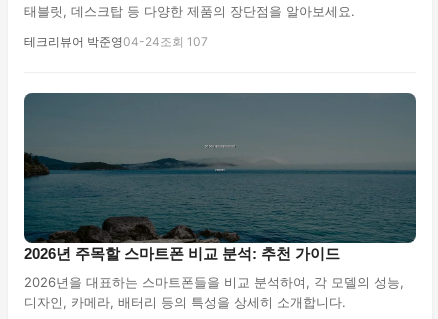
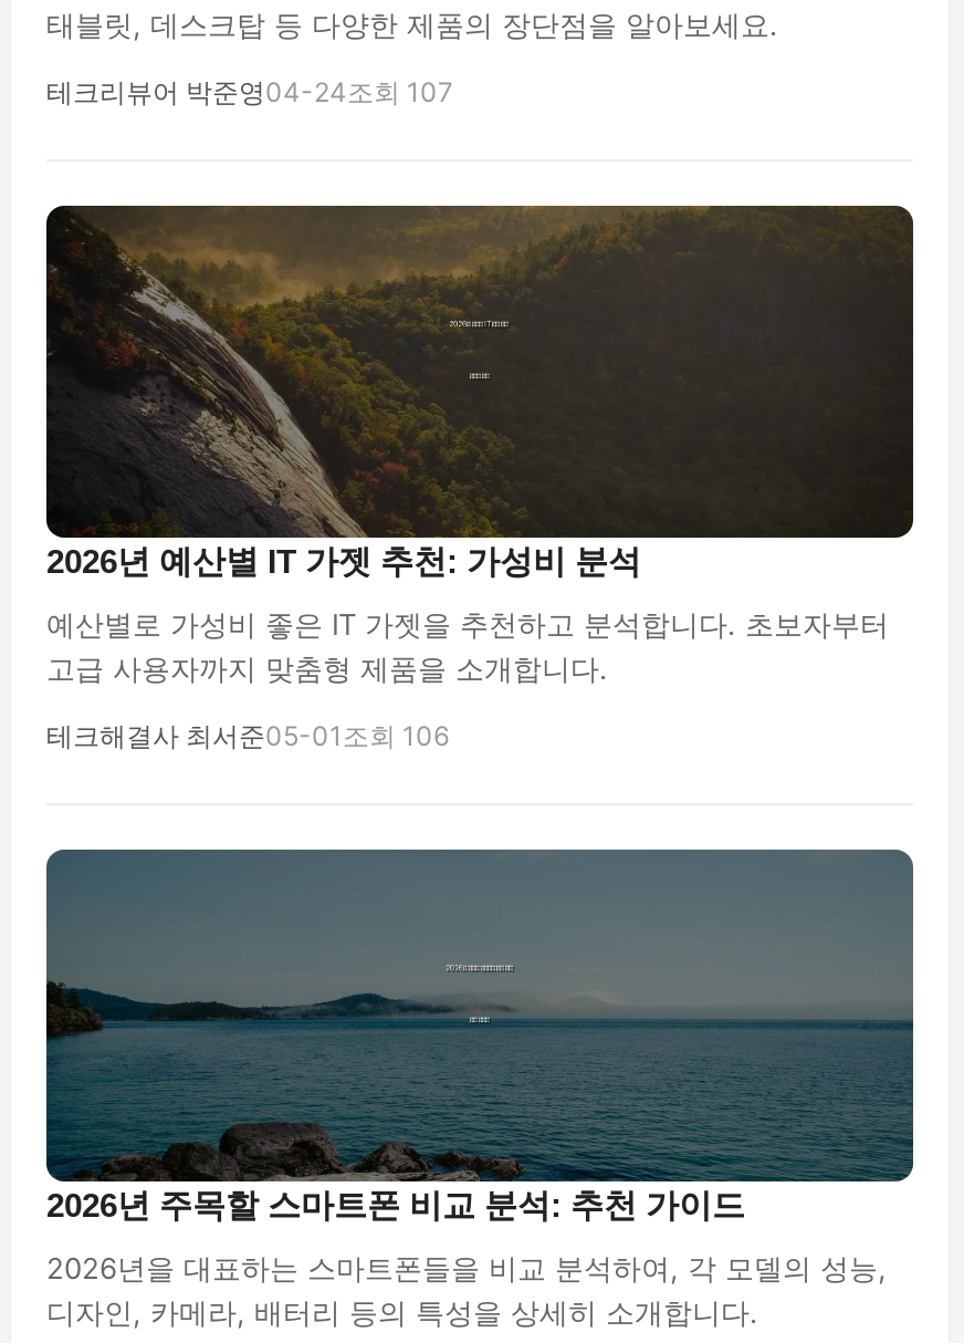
none -> [46,206,913,752] [image] | 2026년 예산별 IT 가젯 추천: 가성비 분석 | 예산별로 가성비 좋은 IT 가젯을 추천하고 분석합니다. 초보자부터 | 고급 사용자까지 맞춤형 제품을 소개합니다. | 테크해결사 최서준05-01 조회 106

